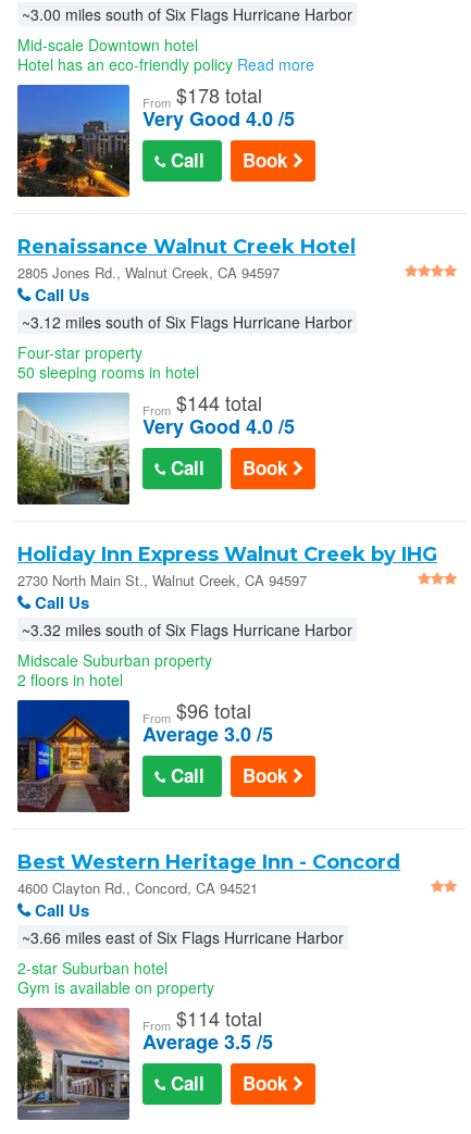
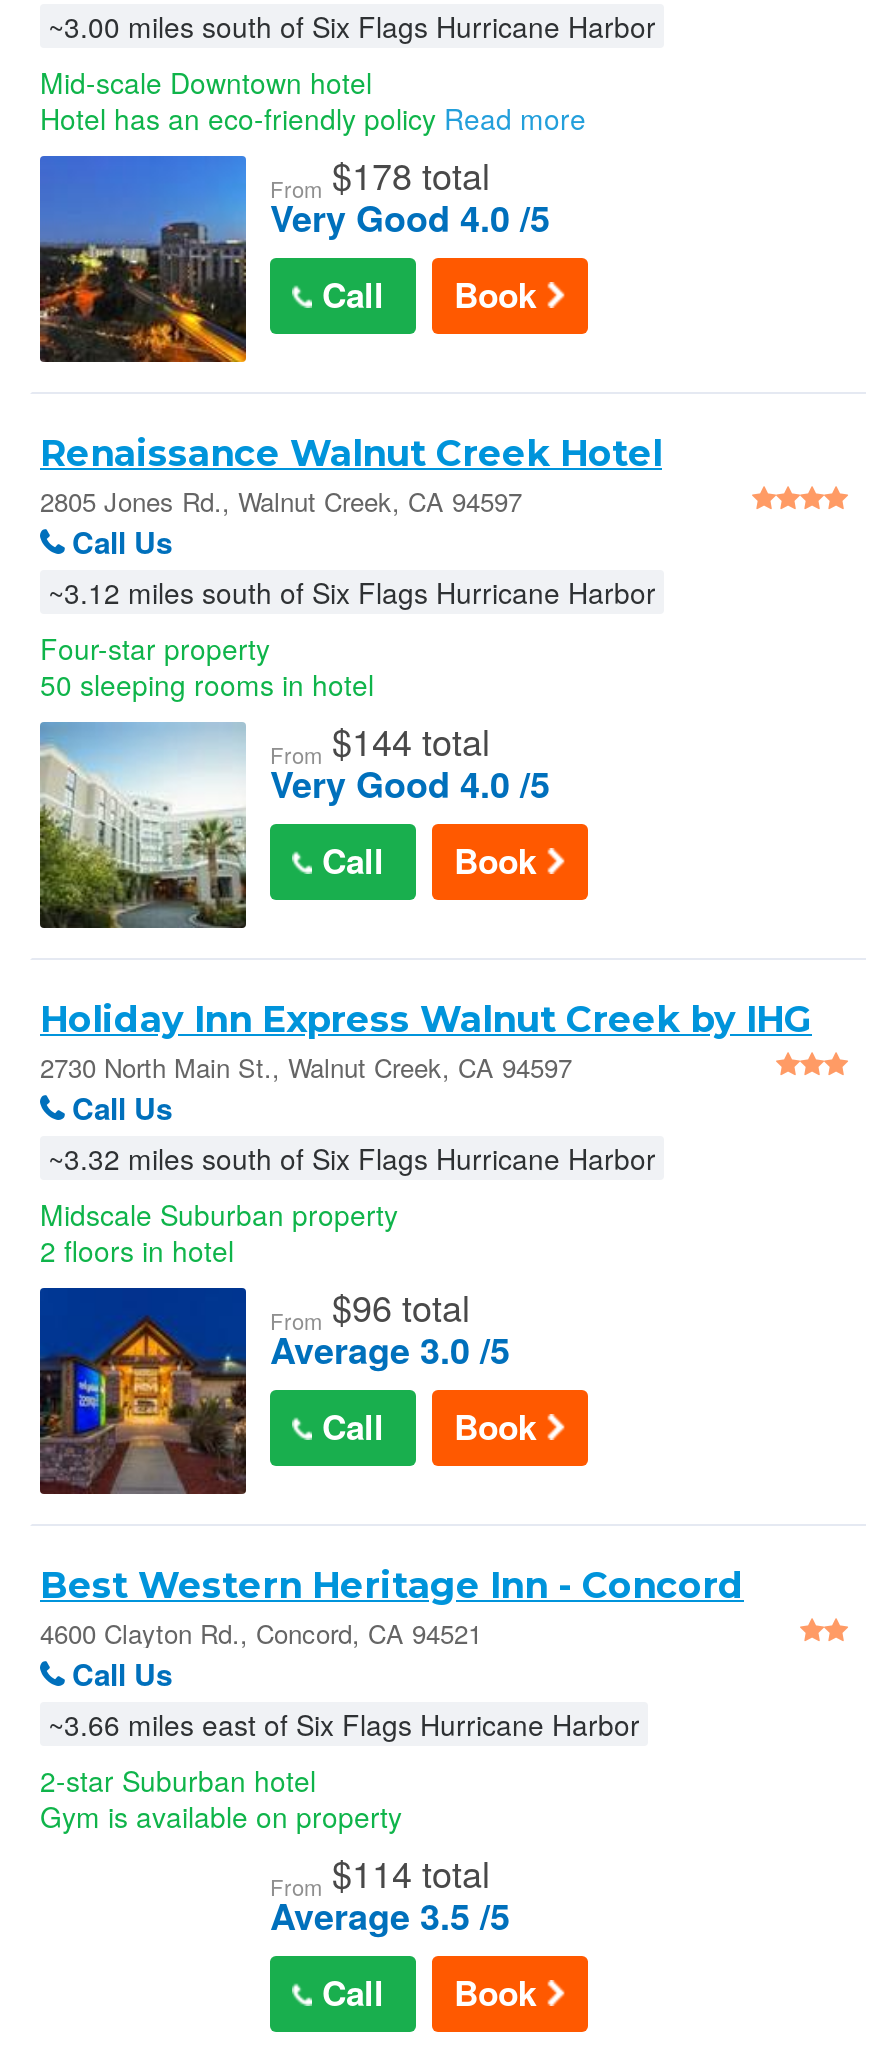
[16,1007,131,1121] [image] -> none

